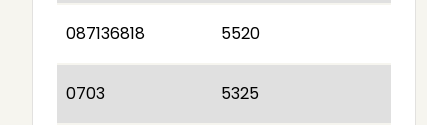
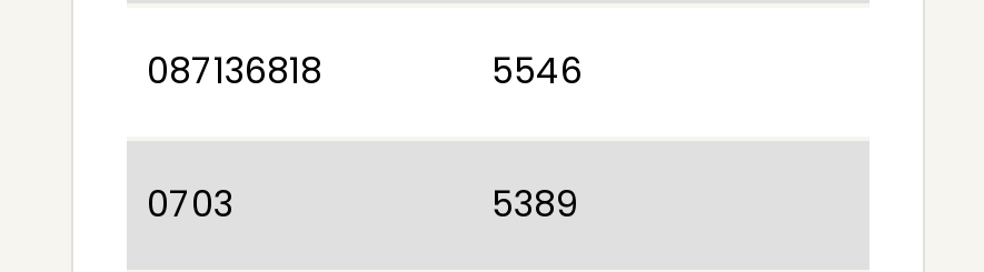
[221,22,260,45] 5520 -> [491,46,583,97] 5546
[221,82,259,105] 5325 -> [491,179,576,230] 5389

